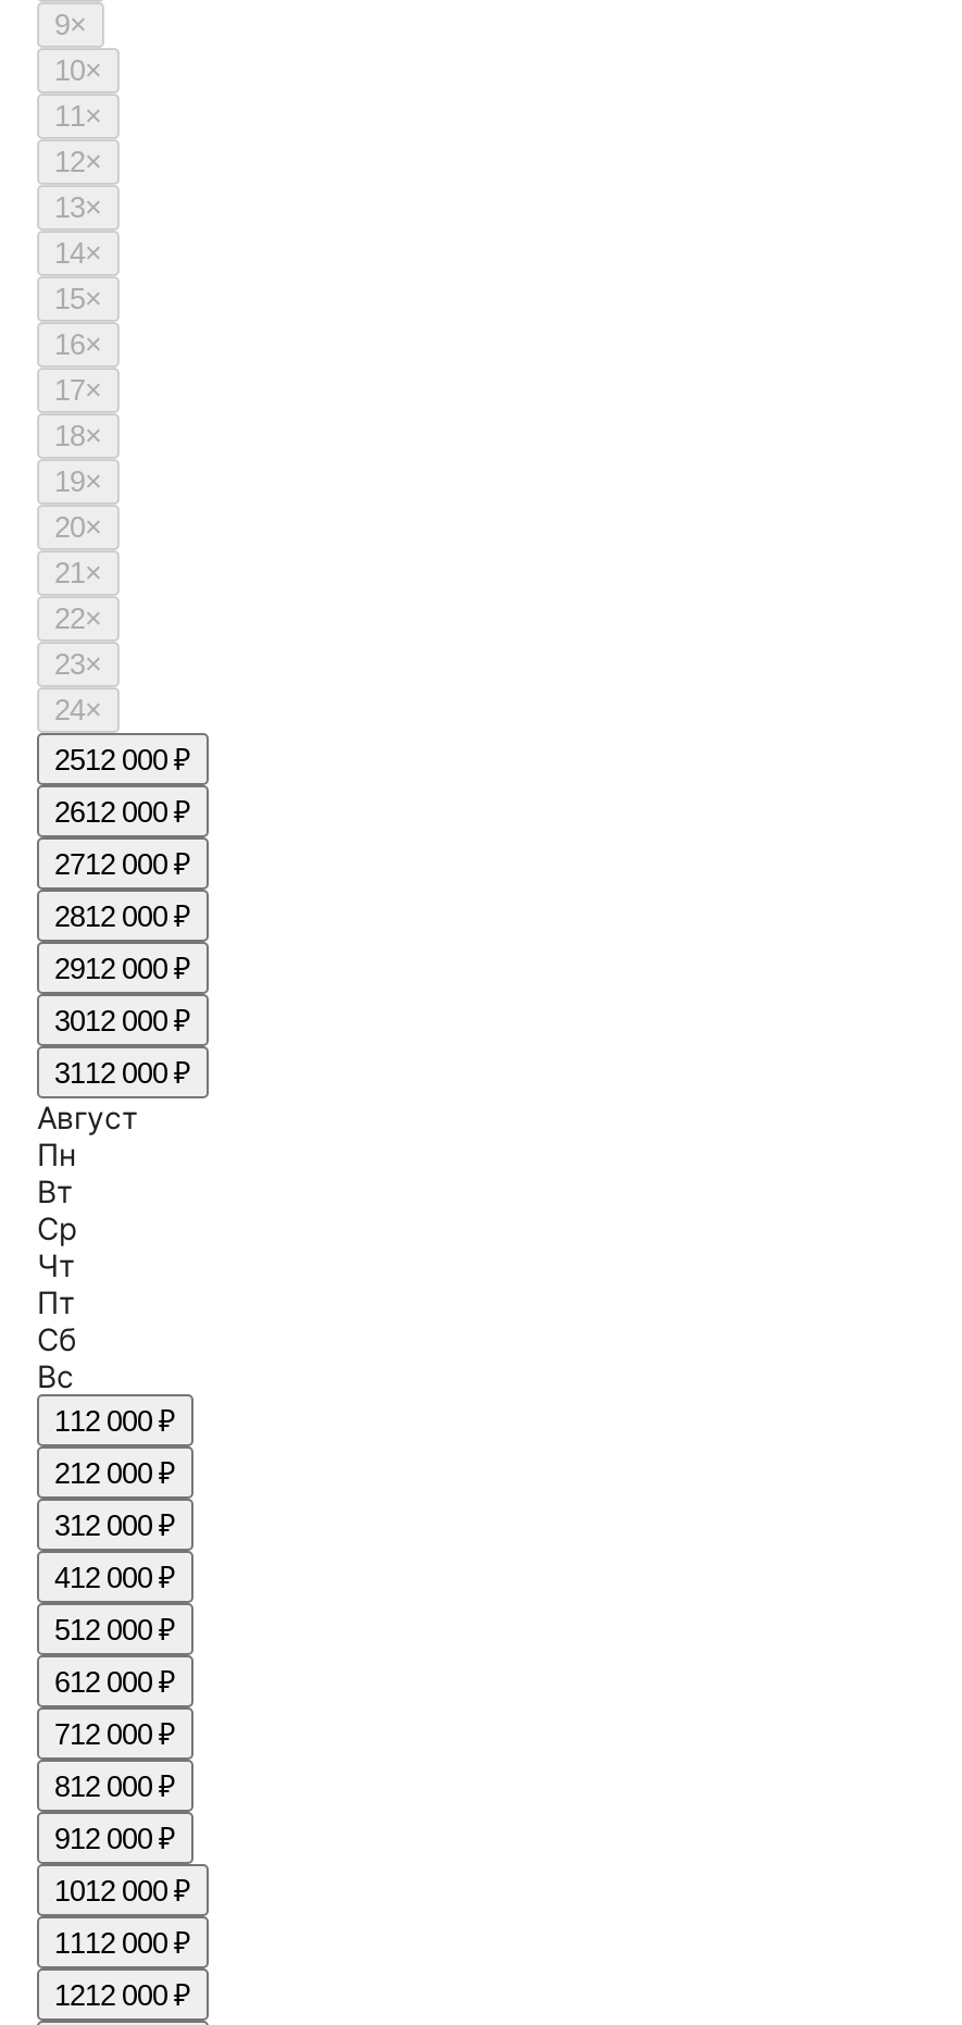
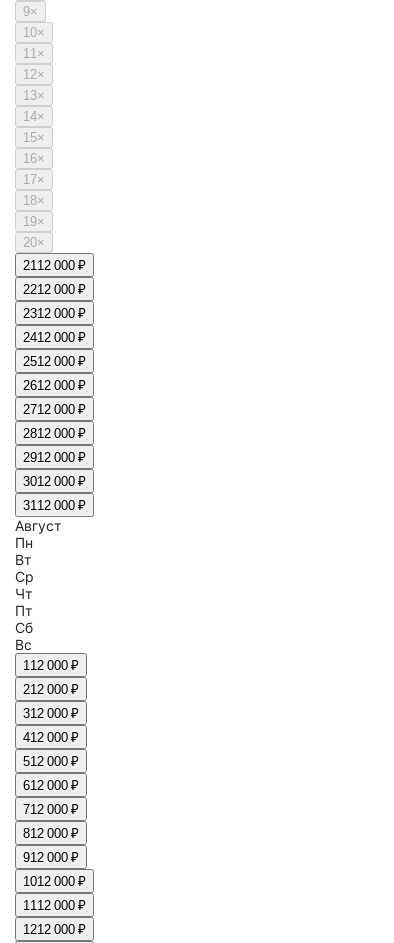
[54,557,102,726] 21× | 22× | 23× | 24× -> [23,258,86,345] 2112 000 ₽ | 2212 000 ₽ | 2312 000 ₽ | 2412 000 ₽

